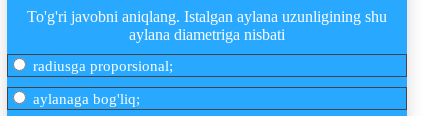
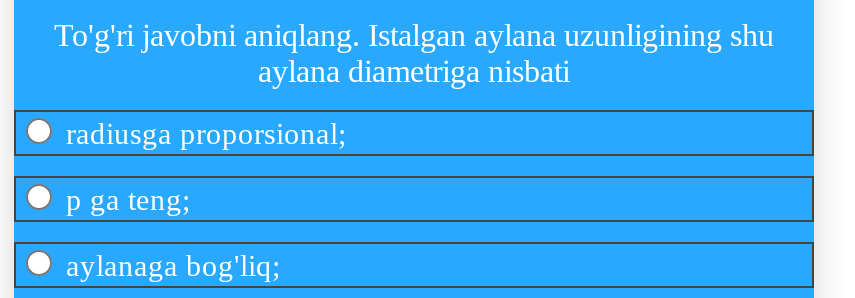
none -> [66,183,190,215] p ga teng;

